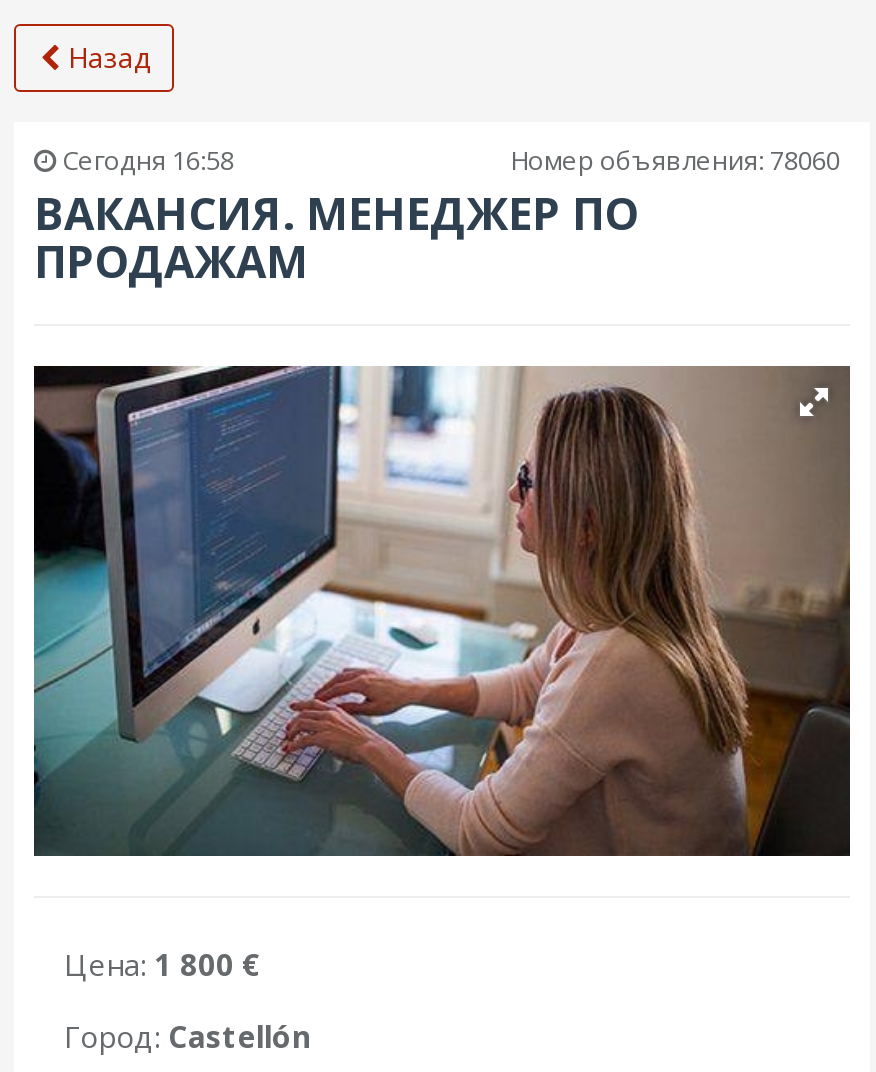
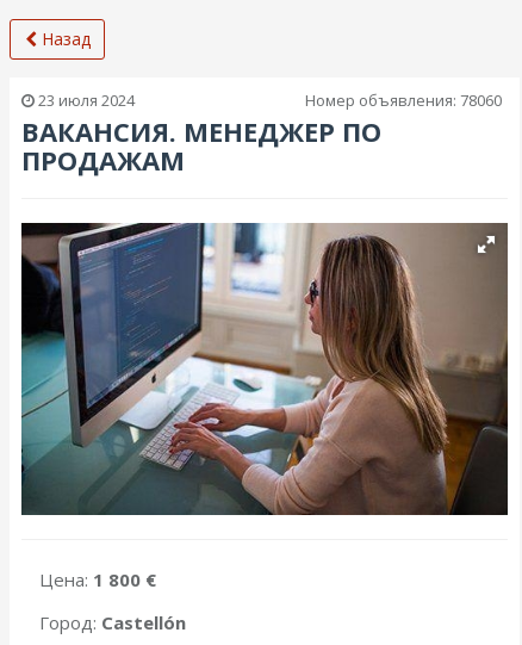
[56,142,234,178] Сегодня 16:58 -> [35,89,135,111] 23 июля 2024

